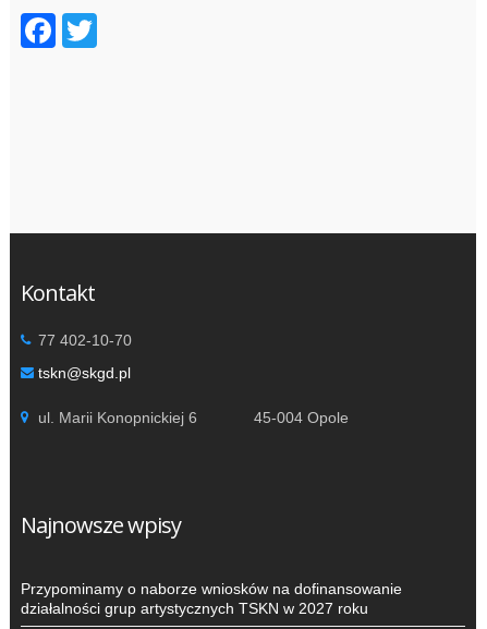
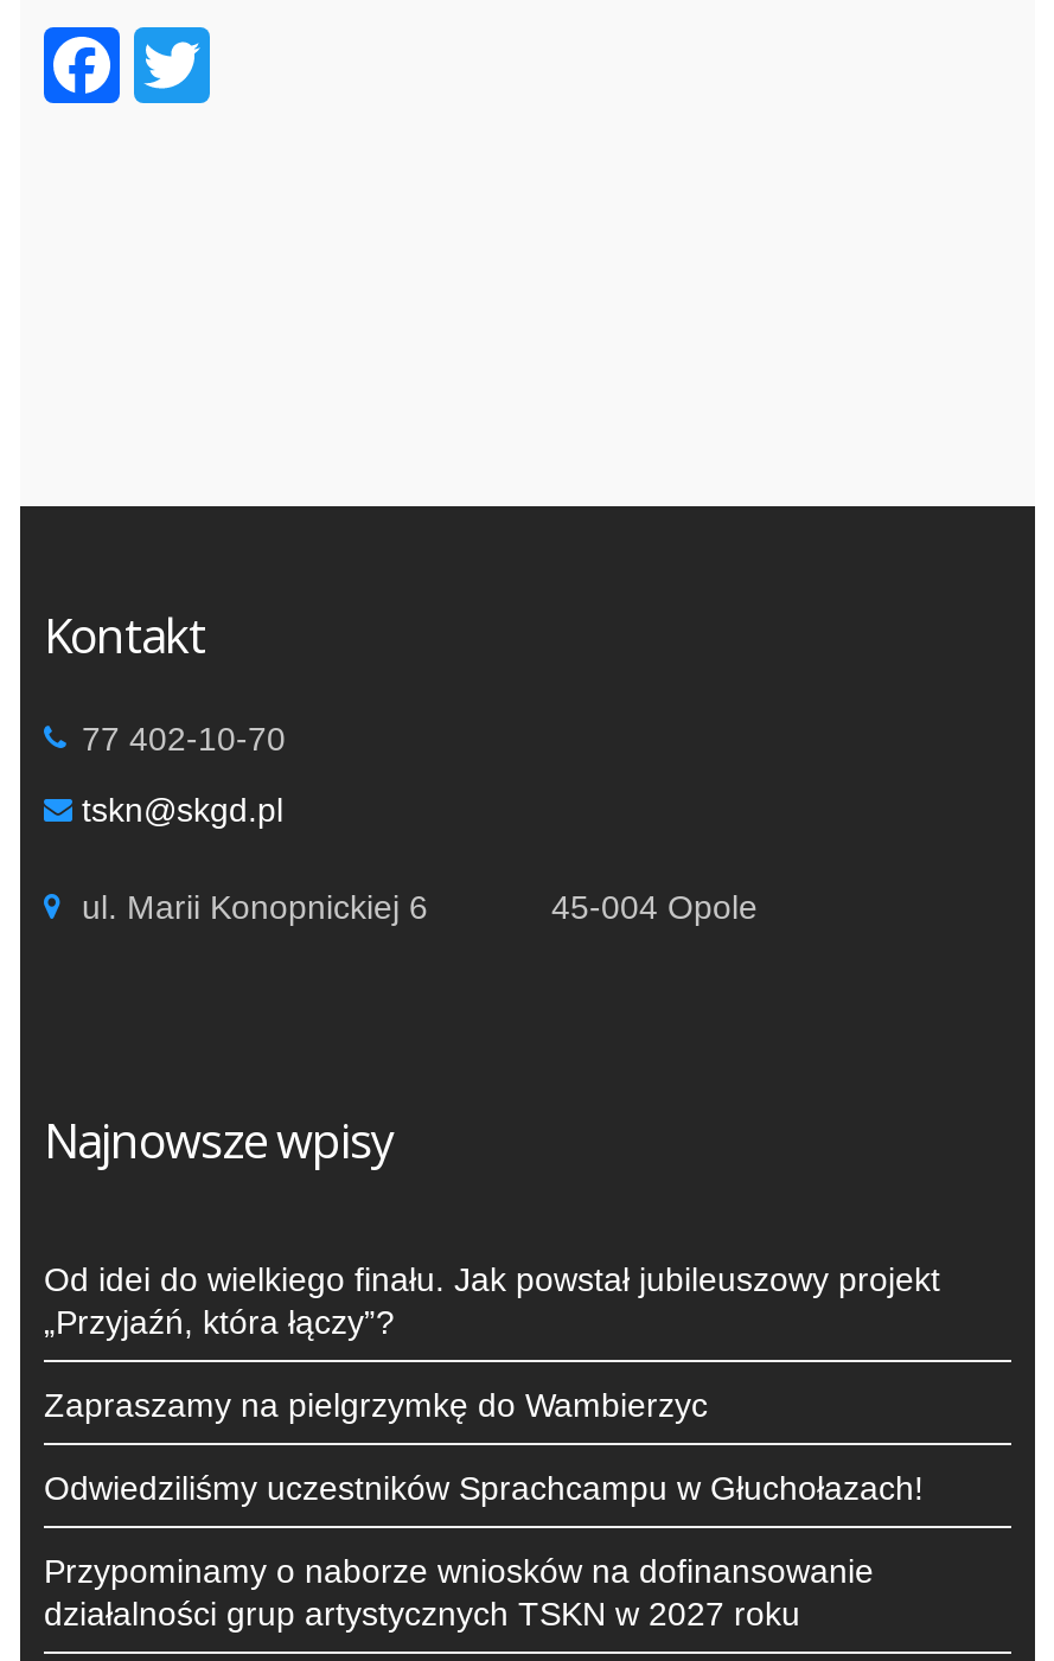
none -> [44,1260,940,1506] Od idei do wielkiego finału. Jak powstał jubileuszowy projekt | „Przyjaźń, która łączy”? | Zapraszamy na pielgrzymkę do Wambierzyc | Odwiedziliśmy uczestników Sprachcampu w Głuchołazach!

